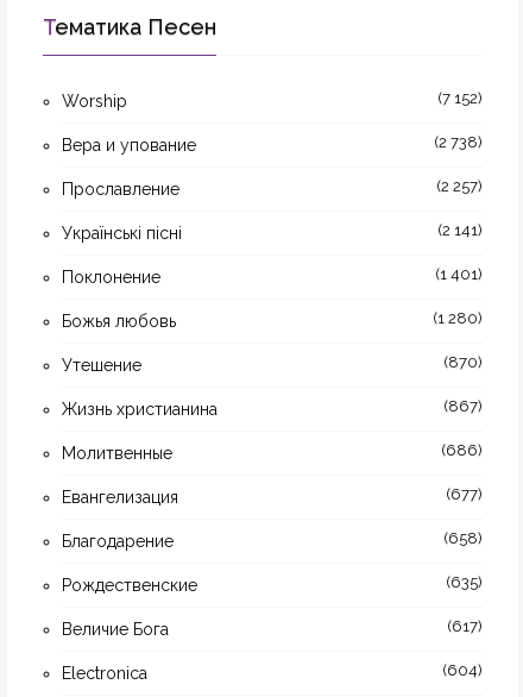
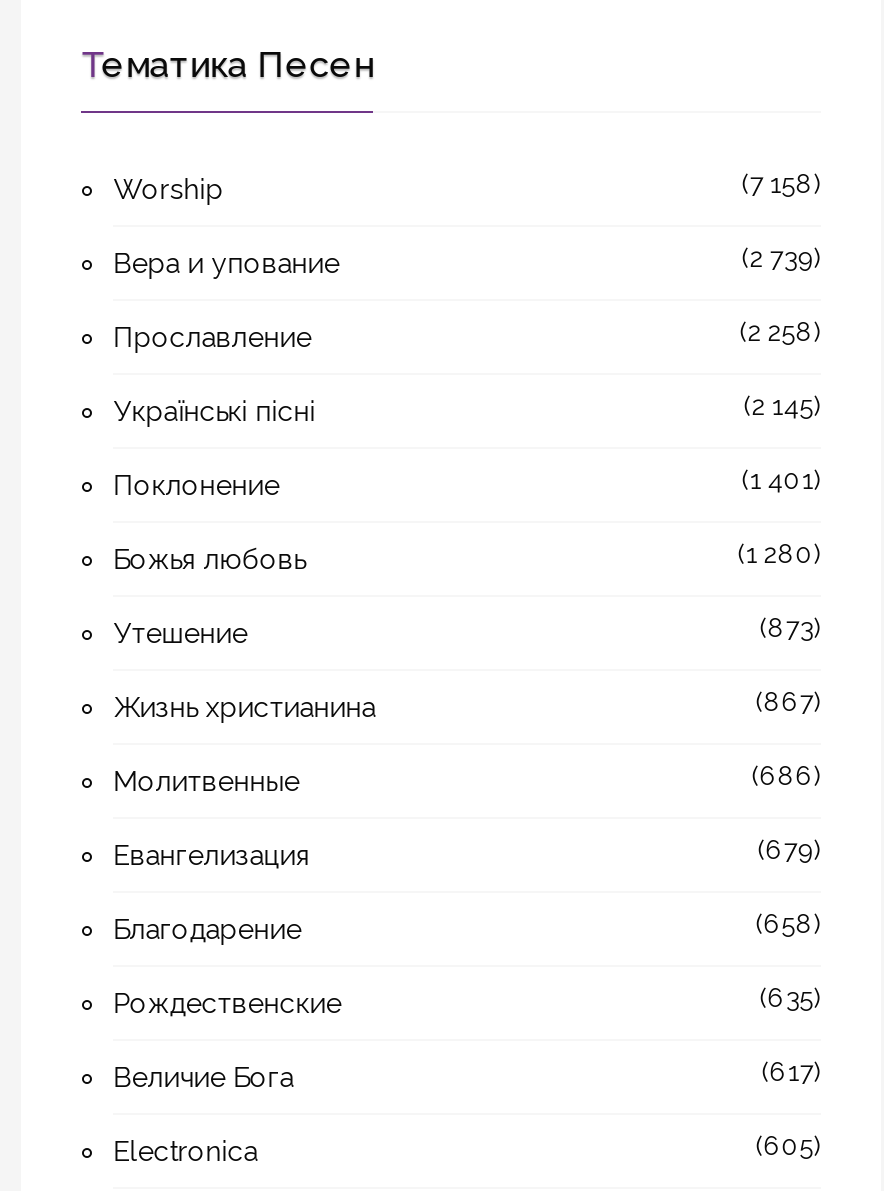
[438,89,483,107] (7 152) -> [742,169,822,199] (7 158)
[434,133,483,151] (2 738) -> [742,243,822,273] (2 739)
[437,177,483,195] (2 257) -> [740,317,822,347] (2 258)
[438,221,483,239] (2 141) -> [744,391,822,421] (2 145)
[444,353,483,371] (870) -> [760,613,822,643] (873)
[446,485,483,503] (677) -> [758,835,822,865] (679)
[443,661,483,679] (604) -> [756,1131,822,1161] (605)

